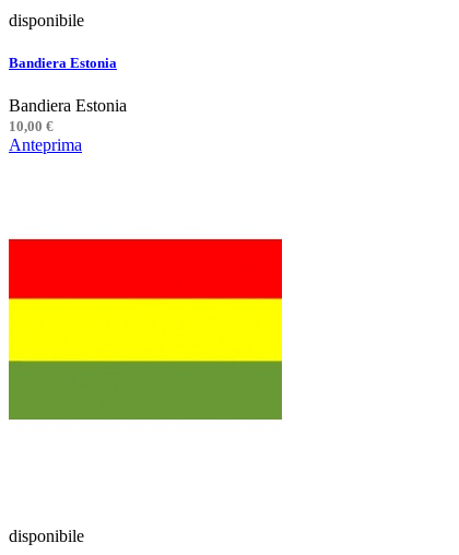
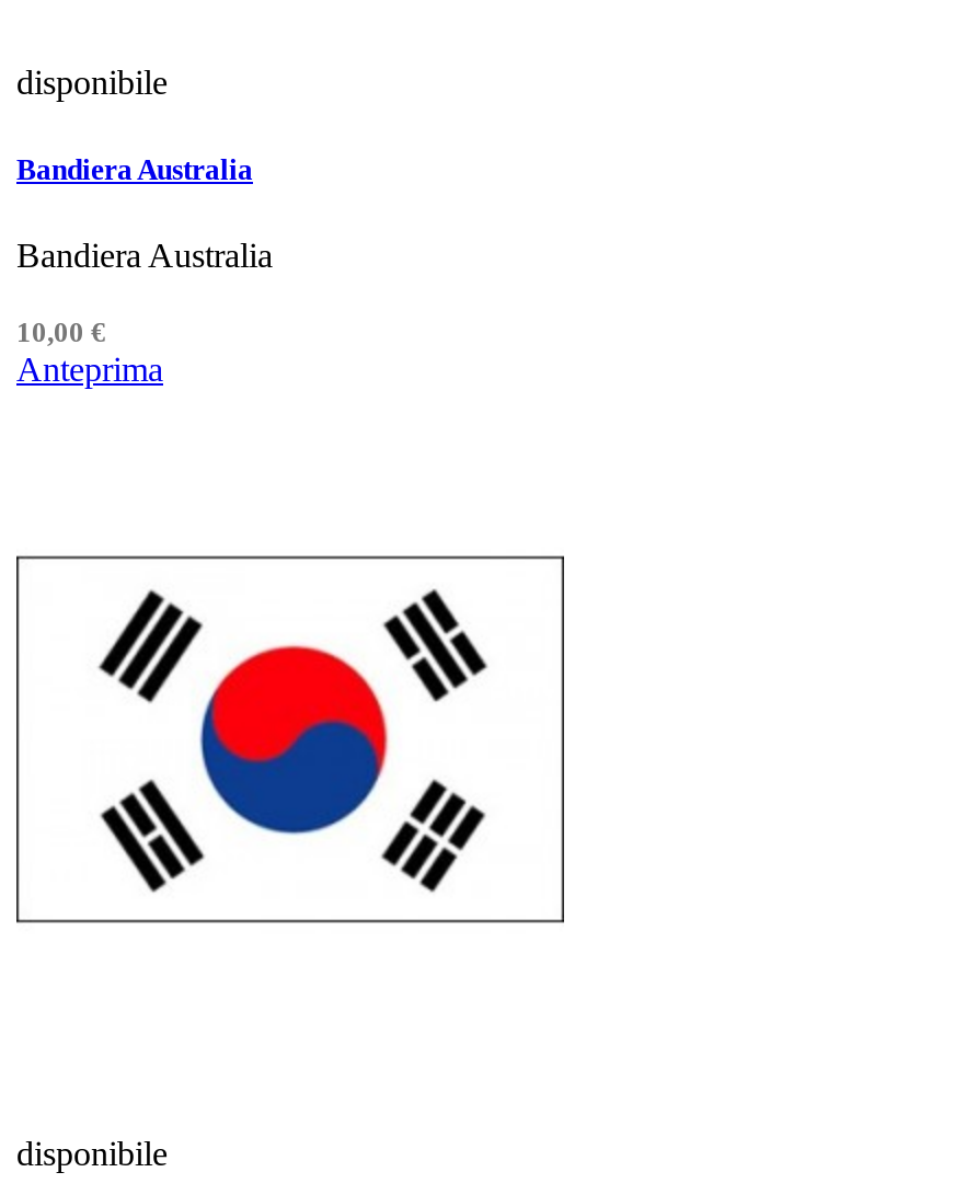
[9,55,117,71] Bandiera Estonia -> [16,153,253,186] Bandiera Australia
[9,97,127,115] Bandiera Estonia -> [16,236,273,274] Bandiera Australia
[8,238,283,421] [image] -> [14,555,566,923] [image]

